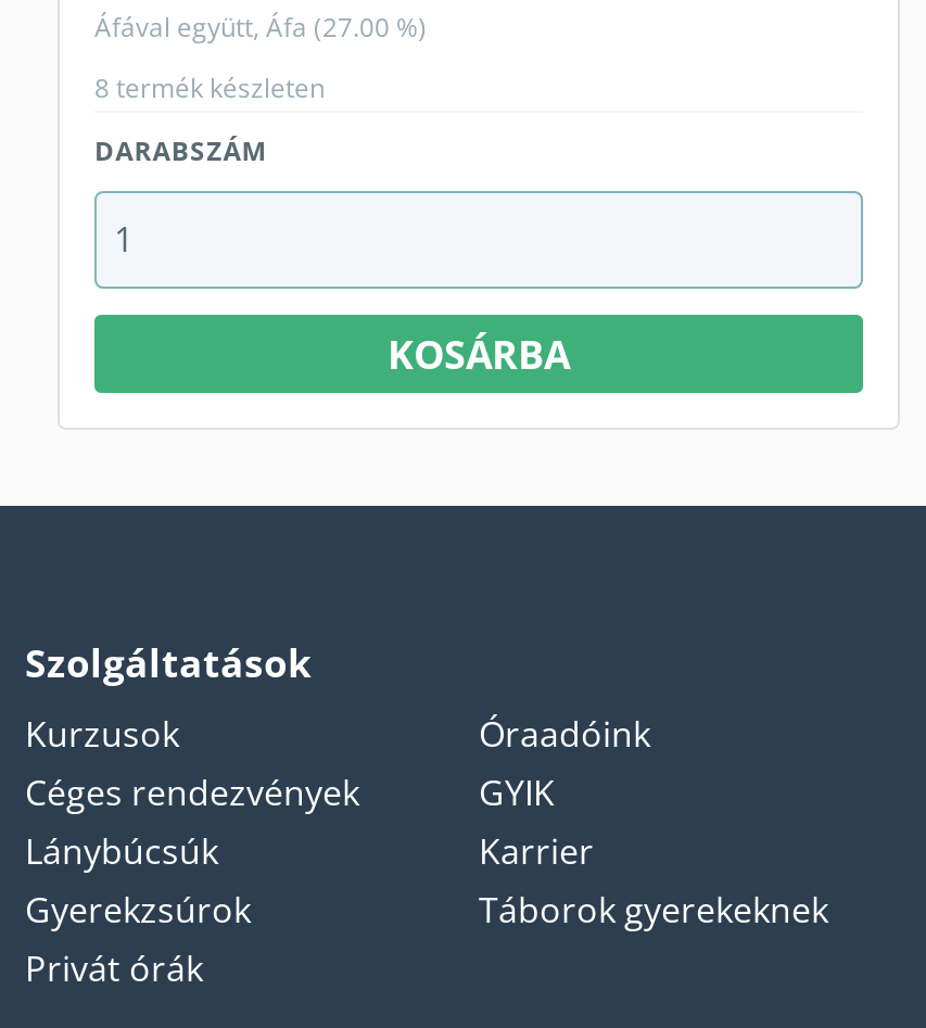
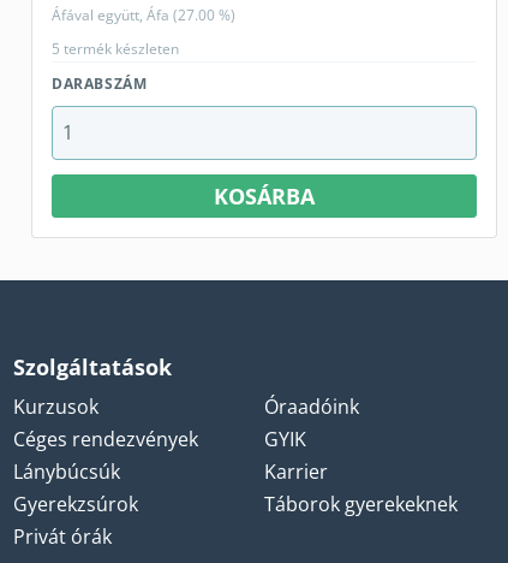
[94,70,325,107] 8 termék készleten -> [52,39,179,59] 5 termék készleten

